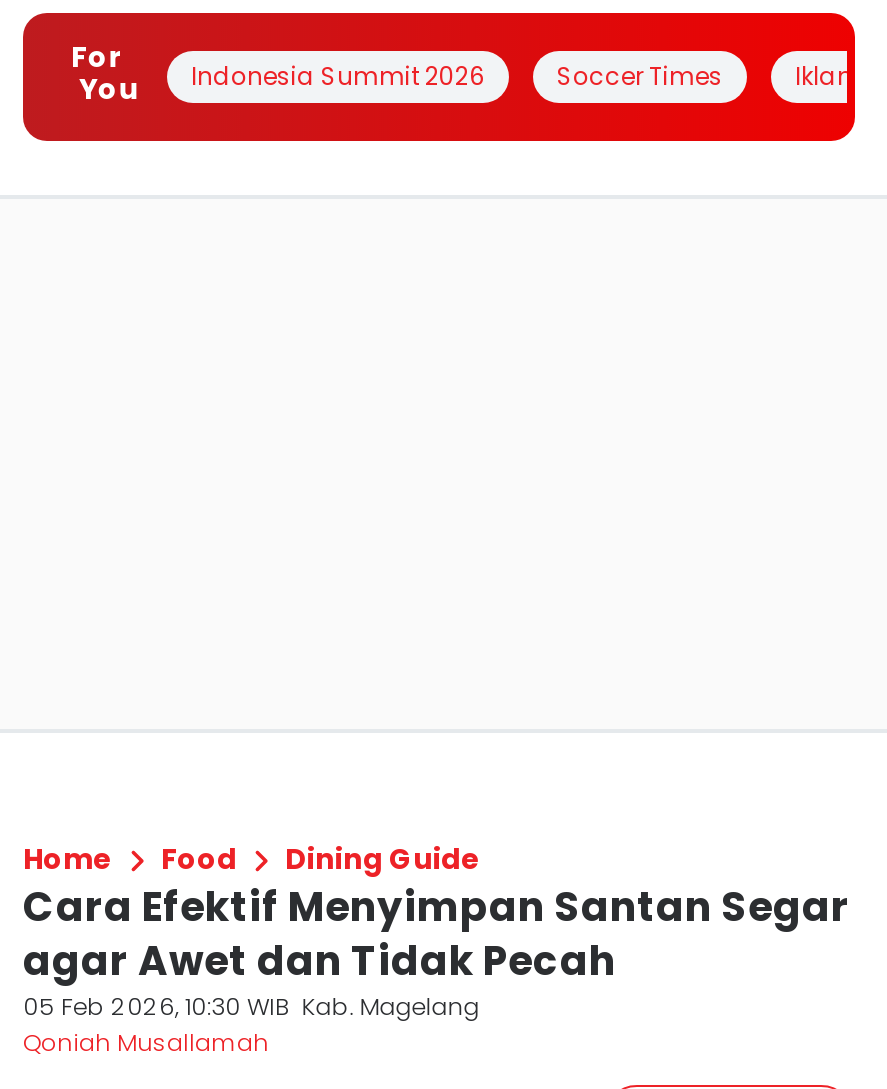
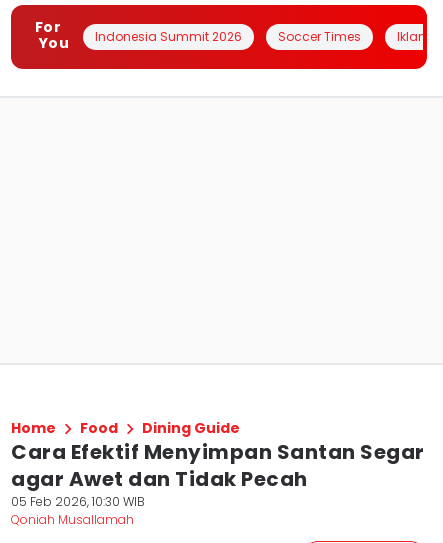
[23,989,479,1023] 05 Feb 2026, 10:30 WIB Kab. Magelang -> [11,493,145,510] 05 Feb 2026, 10:30 WIB

